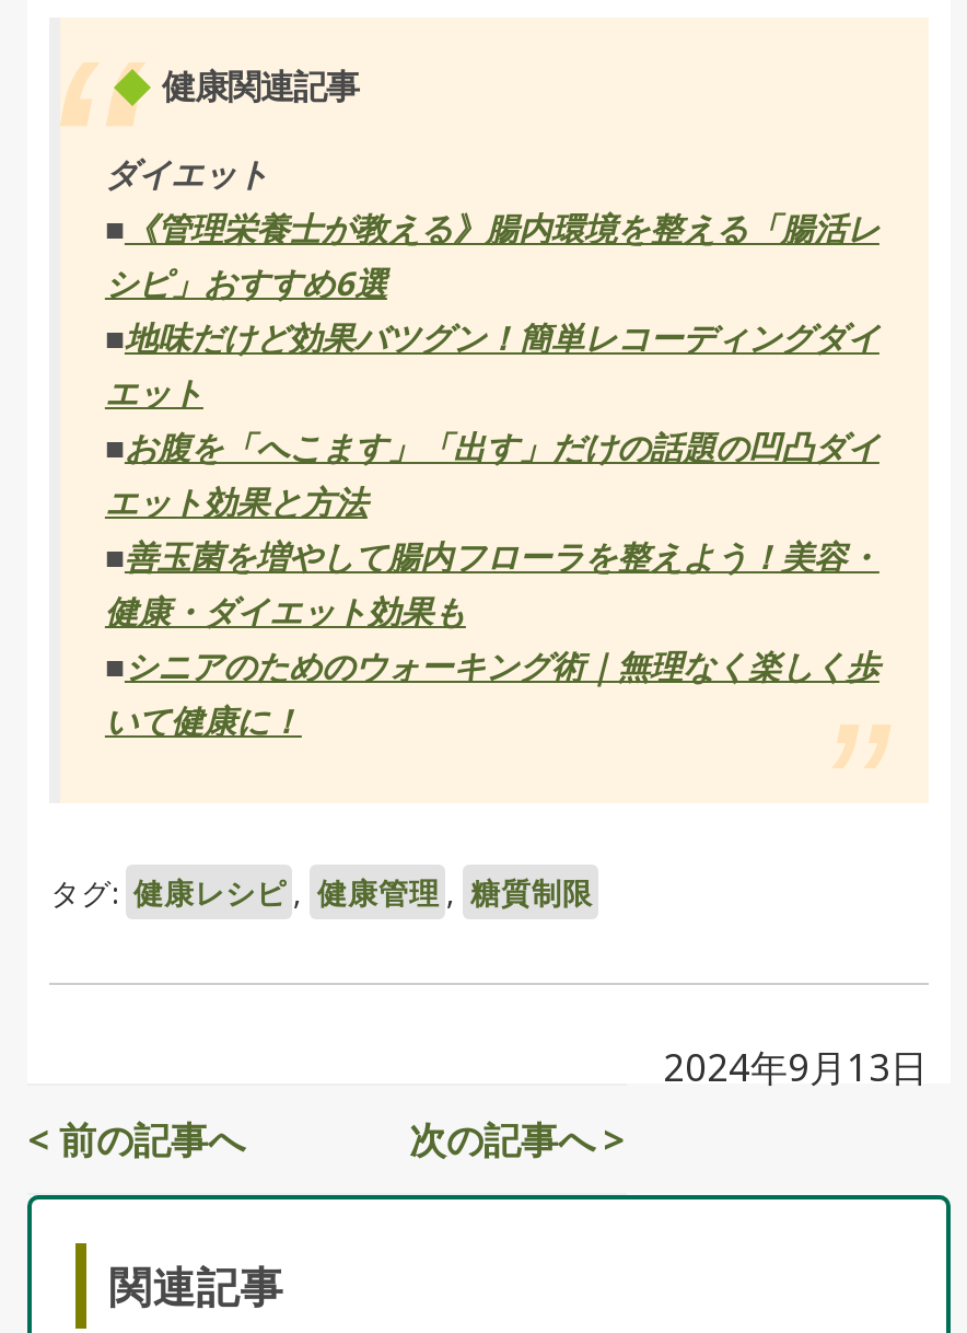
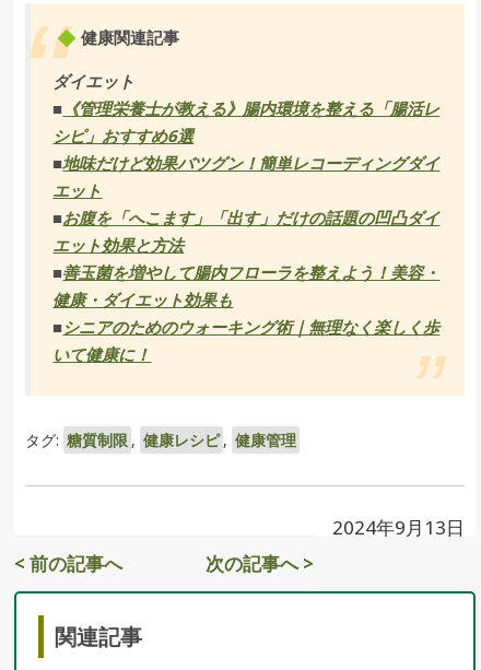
[50,872,593,913] タグ: 健康レシピ , 健康管理 , 糖質制限 -> [26,430,297,451] タグ: 糖質制限 , 健康レシピ , 健康管理

